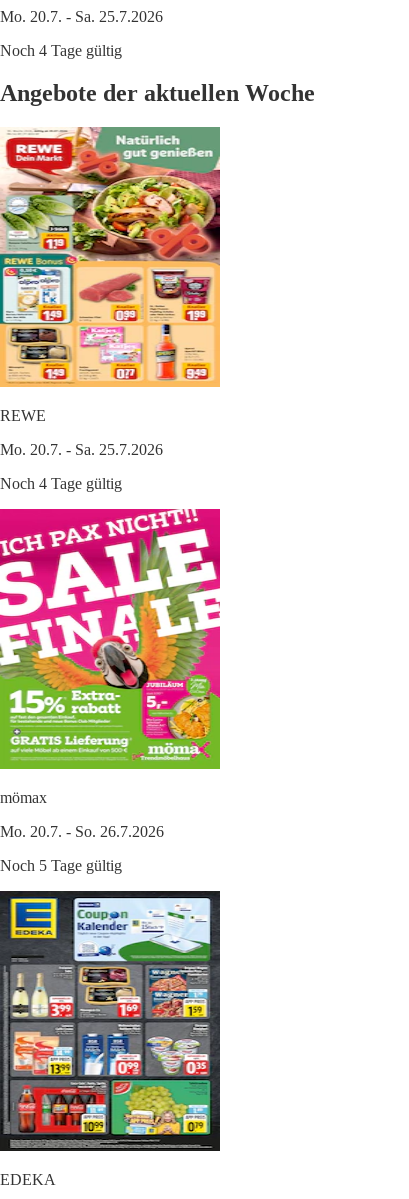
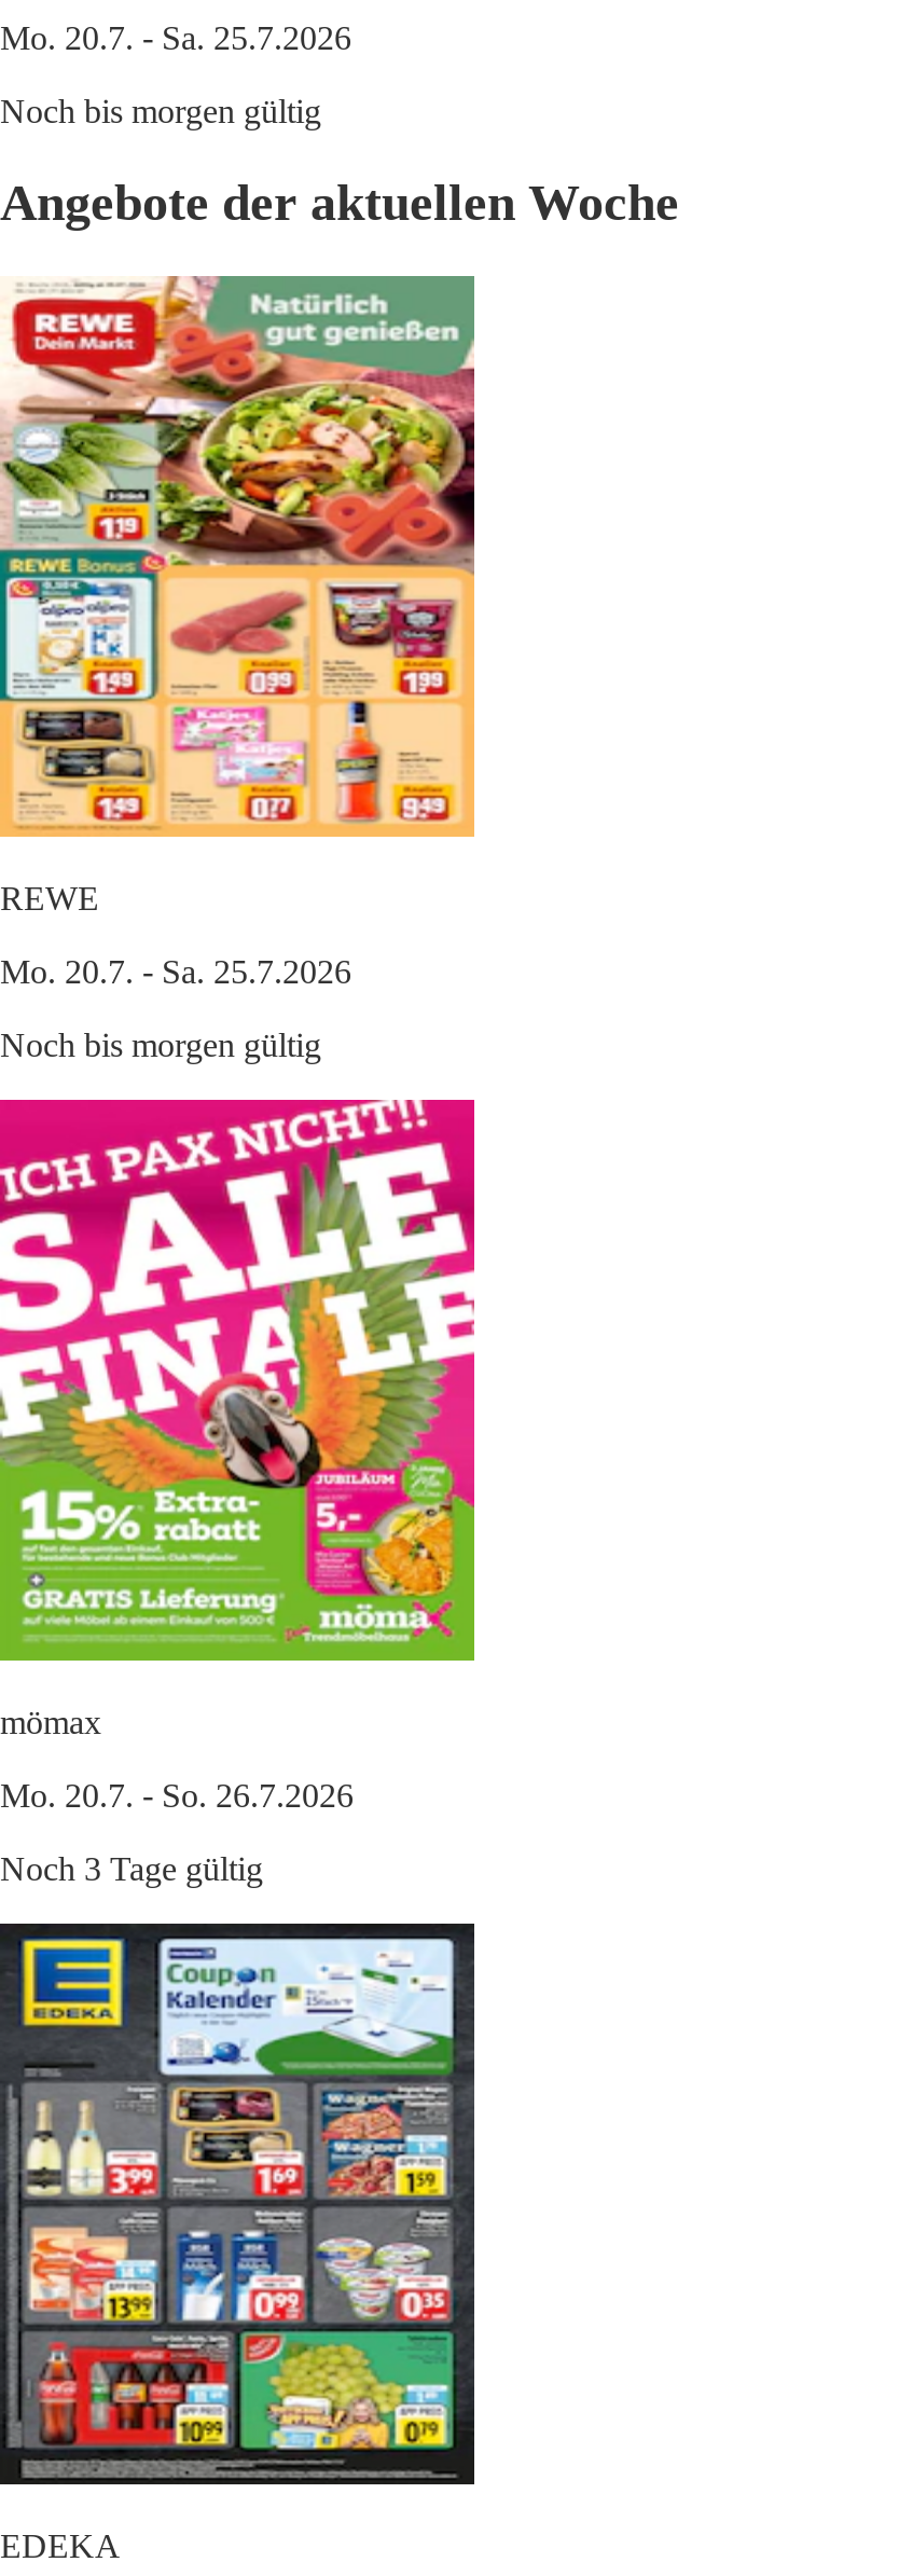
[0,42,122,59] Noch 4 Tage gültig -> [0,94,321,130] Noch bis morgen gültig
[0,475,122,492] Noch 4 Tage gültig -> [0,1027,321,1064] Noch bis morgen gültig
[0,857,122,874] Noch 5 Tage gültig -> [0,1851,263,1888] Noch 3 Tage gültig

